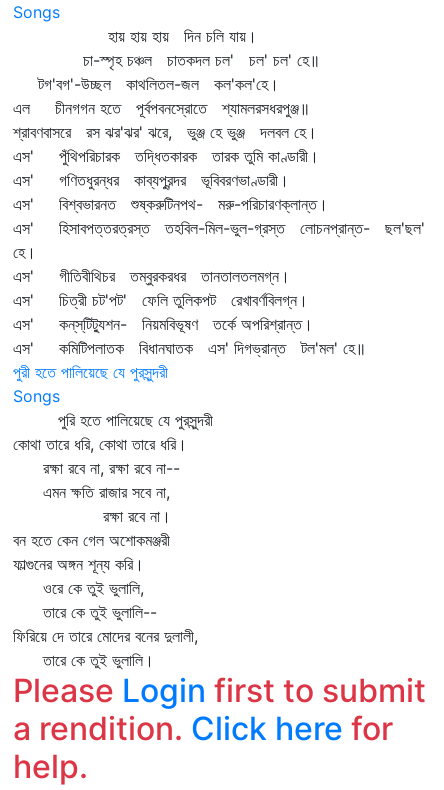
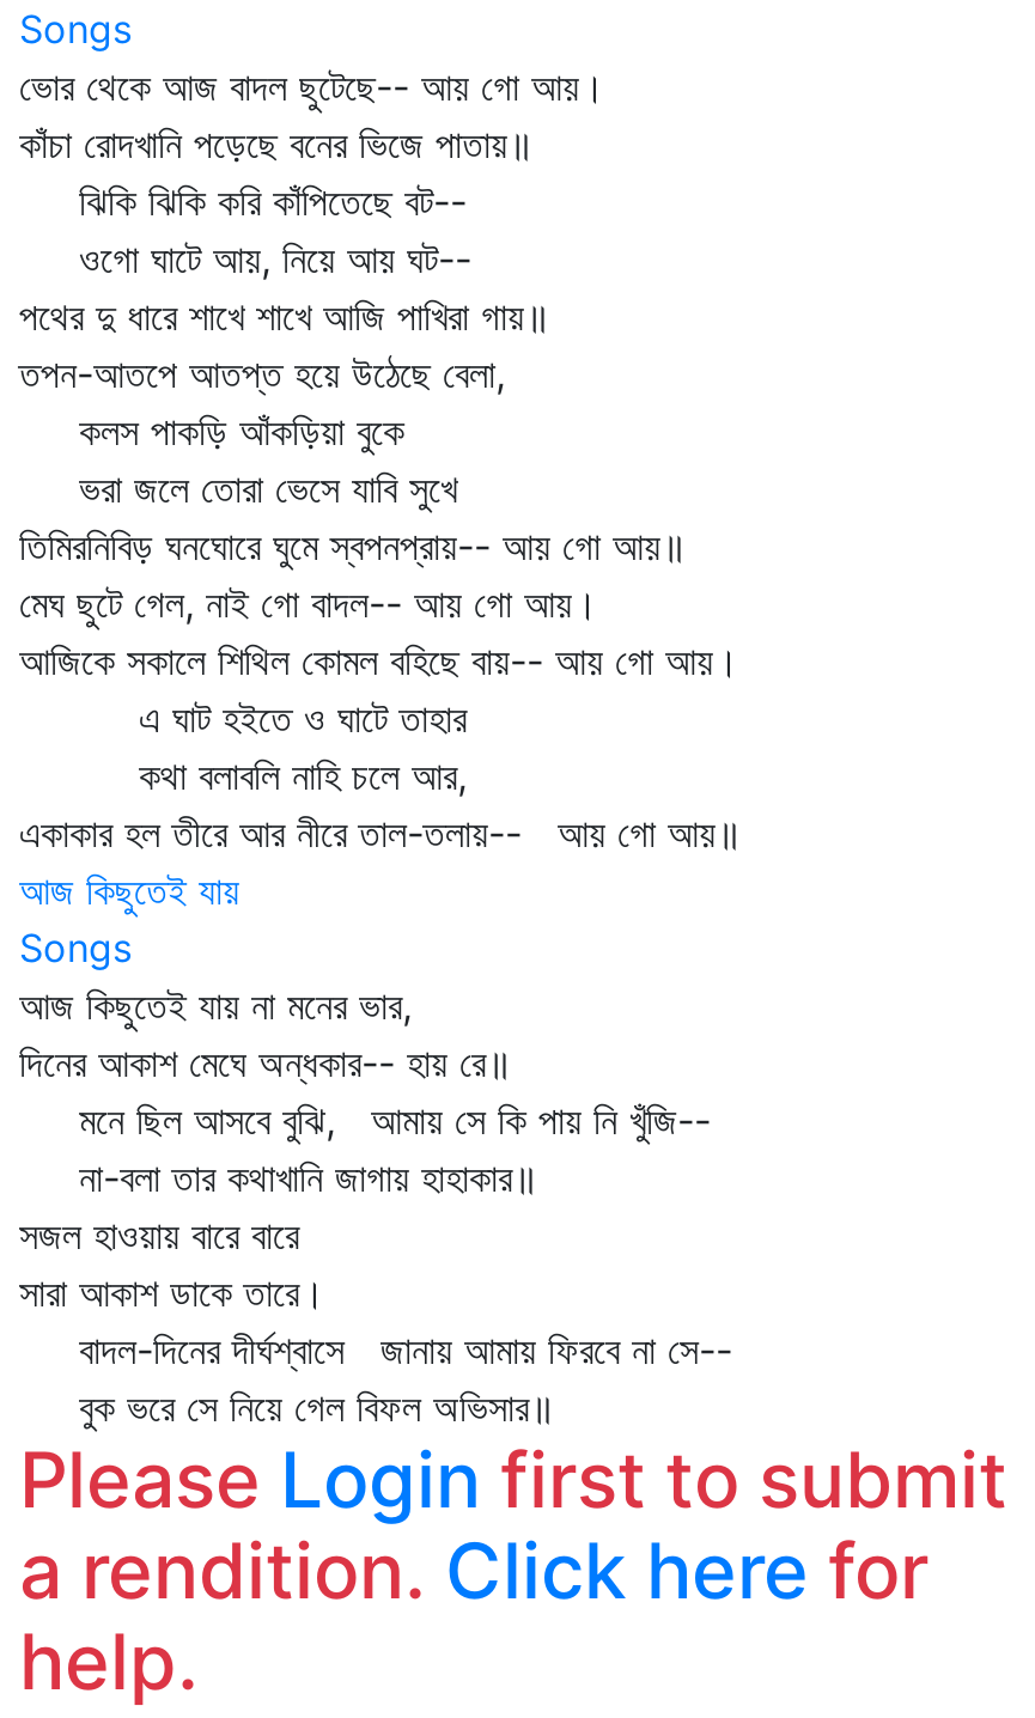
[13,26,425,382] হায় হায় হায় দিন চলি যায়। | চা-স্পৃহ চঞ্চল চাতকদল চল' চল' চল' হে॥ | টগ'বগ'-উচ্ছল কাথলিতল-জল কল'কল'হে। | এল চীনগগন হতে পূর্বপবনস্রোতে শ্যামলরসধরপুঞ্জ॥ | শ্রাবণবাসরে রস ঝর'ঝর' ঝরে, ভুঞ্জ হে ভুঞ্জ দলবল হে। | এস' পুঁথিপরিচারক তদ্ধিতকারক তারক তুমি কাণ্ডারী। | এস' গণিতধুরন্ধর কাব্যপুরন্দর ভূবিবরণভাণ্ডারী। | এস' বিশ্বভারনত শুষ্করুটিনপথ- মরু-পরিচারণক্লান্ত। | এস' হিসাবপত্তরত্রস্ত তহবিল-মিল-ভুল-গ্রস্ত লোচনপ্রান্ত- ছল'ছল' | হে। | এস' গীতিবীথিচর তম্বুরকরধর তানতালতলমগ্ন। | এস' চিত্রী চট'পট' ফেলি তুলিকপট রেখাবর্ণবিলগ্ন। | এস' কন্‌স্‌টিট্যুশন- নিয়মবিভূষণ তর্কে অপরিশ্রান্ত। | এস' কমিটিপলাতক বিধানঘাতক এস' দিগভ্রান্ত টল'মল' হে॥ | পুরী হতে পালিয়েছে যে পুরসুন্দরী -> [19,62,742,914] ভোর থেকে আজ বাদল ছুটেছে-- আয় গো আয়। | কাঁচা রোদখানি পড়েছে বনের ভিজে পাতায়॥ | ঝিকি ঝিকি করি কাঁপিতেছে বট-- | ওগো ঘাটে আয়, নিয়ে আয় ঘট-- | পথের দু ধারে শাখে শাখে আজি পাখিরা গায়॥ | তপন-আতপে আতপ্ত হয়ে উঠেছে বেলা, | কলস পাকড়ি আঁকড়িয়া বুকে | ভরা জলে তোরা ভেসে যাবি সুখে | তিমিরনিবিড় ঘনঘোরে ঘুমে স্বপনপ্রায়-- আয় গো আয়॥ | মেঘ ছুটে গেল, নাই গো বাদল-- আয় গো আয়। | আজিকে সকালে শিথিল কোমল বহিছে বায়-- আয় গো আয়। | এ ঘাট হইতে ও ঘাটে তাহার | কথা বলাবলি নাহি চলে আর, | একাকার হল তীরে আর নীরে তাল-তলায়-- আয় গো আয়॥ | আজ কিছুতেই যায়
[13,410,213,670] পুরি হতে পালিয়েছে যে পুরসুন্দরী | কোথা তারে ধরি, কোথা তারে ধরি। | রক্ষা রবে না, রক্ষা রবে না-- | এমন ক্ষতি রাজার সবে না, | রক্ষা রবে না। | বন হতে কেন গেল অশোকমঞ্জরী | ফাল্গুনের অঙ্গন শূন্য করি। | ওরে কে তুই ভুলালি, | তারে কে তুই ভুলালি-- | ফিরিয়ে দে তারে মোদের বনের দুলালী, | তারে কে তুই ভুলালি। -> [19,981,732,1431] আজ কিছুতেই যায় না মনের ভার, | দিনের আকাশ মেঘে অন্ধকার-- হায় রে॥ | মনে ছিল আসবে বুঝি, আমায় সে কি পায় নি খুঁজি-- | না-বলা তার কথাখানি জাগায় হাহাকার॥ | সজল হাওয়ায় বারে বারে | সারা আকাশ ডাকে তারে। | বাদল-দিনের দীর্ঘশ্বাসে জানায় আমায় ফিরবে না সে-- | বুক ভরে সে নিয়ে গেল বিফল অভিসার॥

